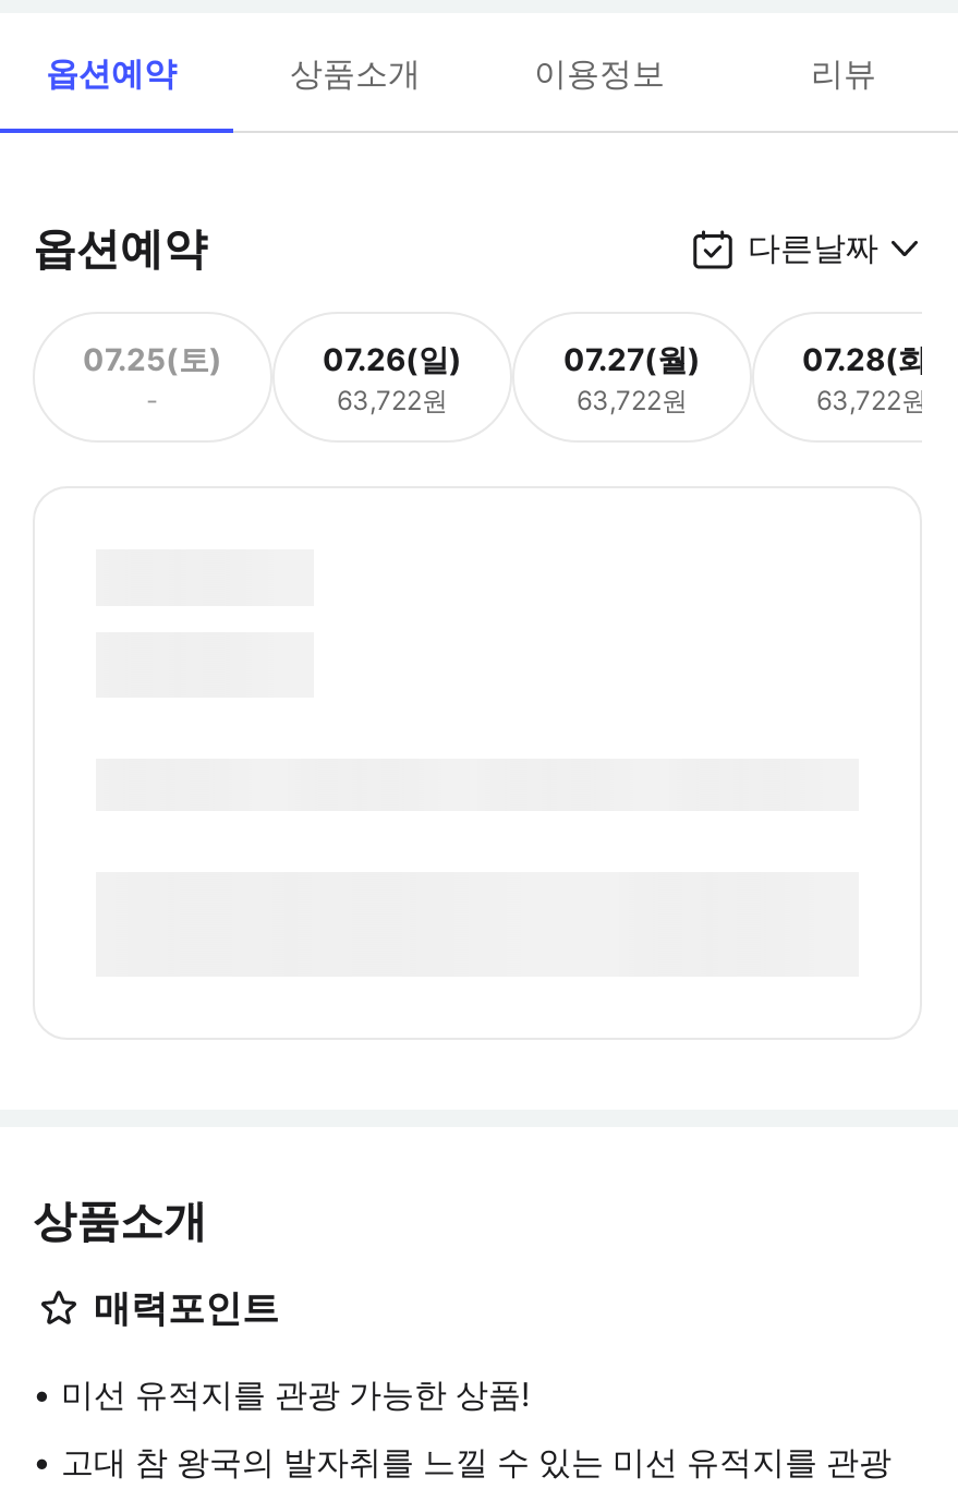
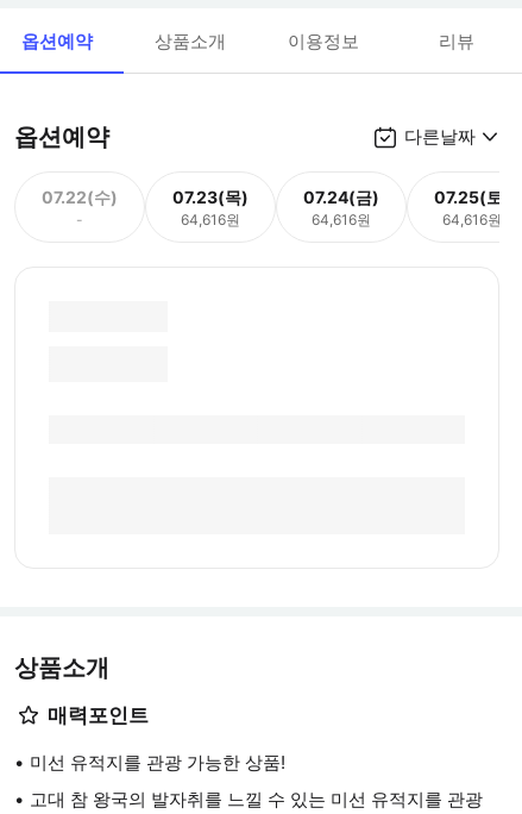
[83,339,222,376] 07.25(토) -> [42,186,118,206] 07.22(수)
[323,339,462,415] 07.26(일) | 63,722원 -> [172,186,249,228] 07.23(목) | 64,616원
[563,339,701,415] 07.27(월) | 63,722원 -> [303,186,379,228] 07.24(금) | 64,616원
[802,339,942,415] 07.28(화) | 63,722원 -> [434,186,510,228] 07.25(토) | 64,616원

